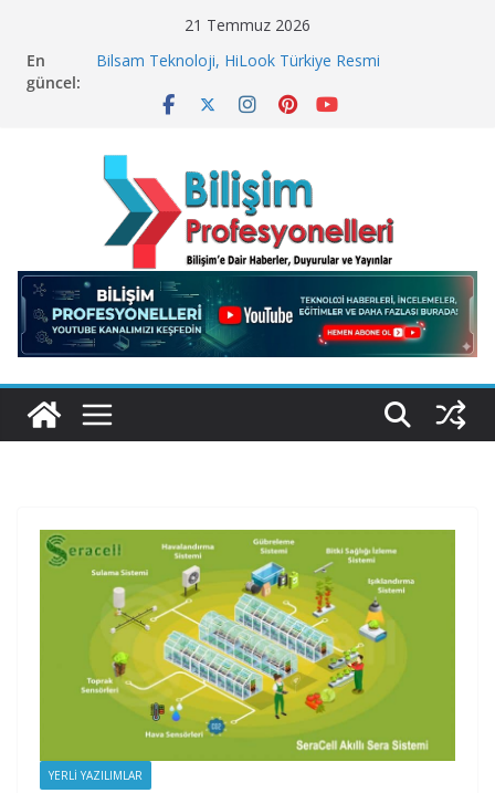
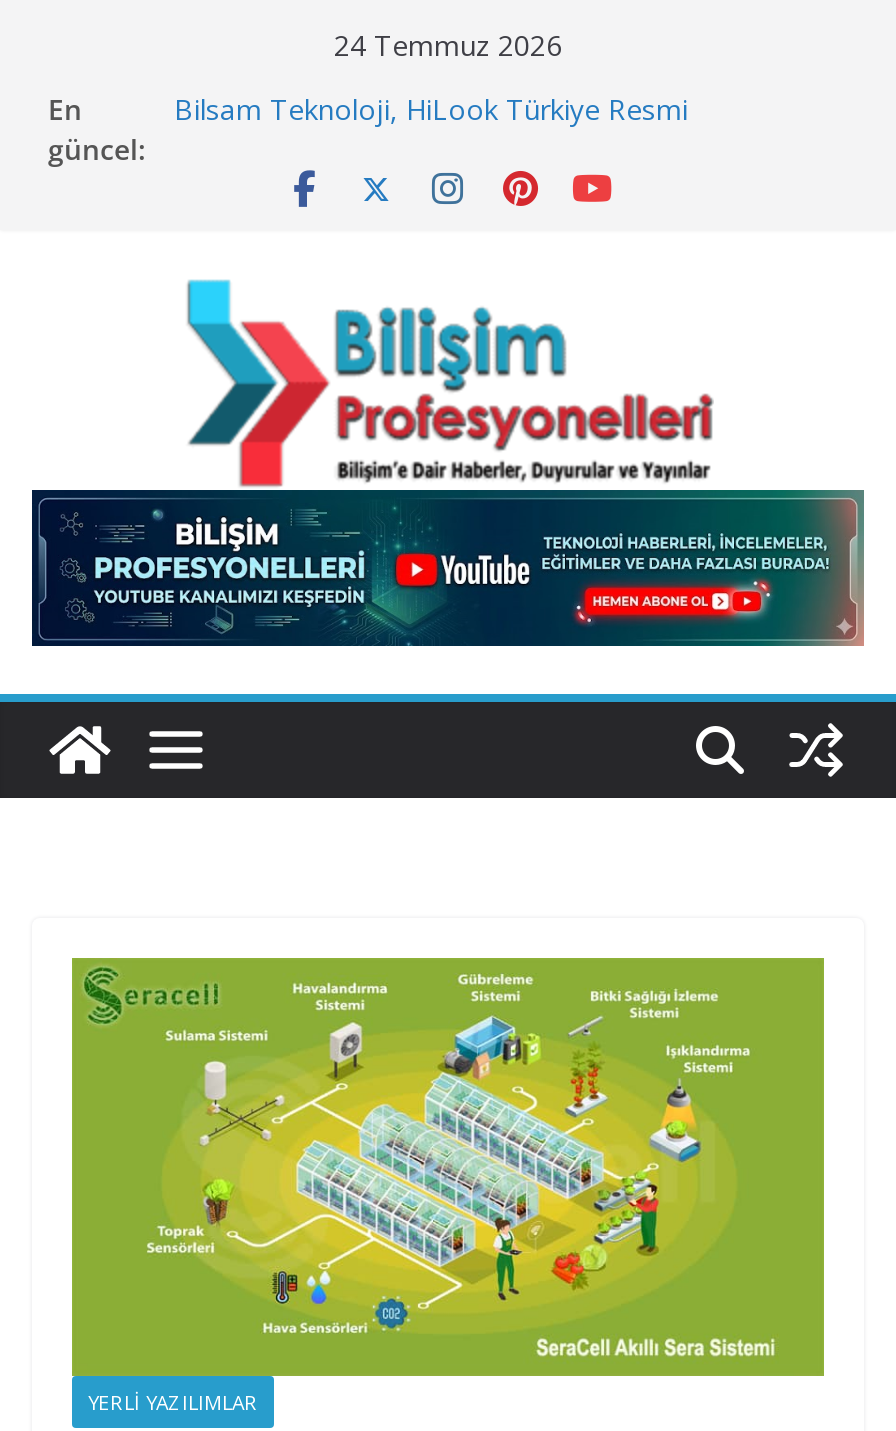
[185,14,310,35] 21 Temmuz 2026 -> [334,26,562,64] 24 Temmuz 2026

